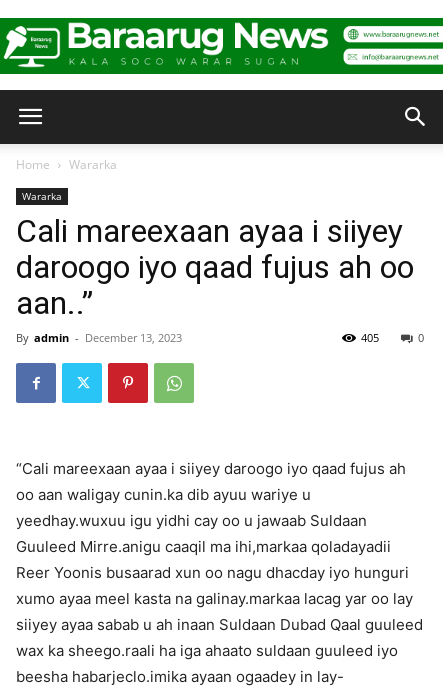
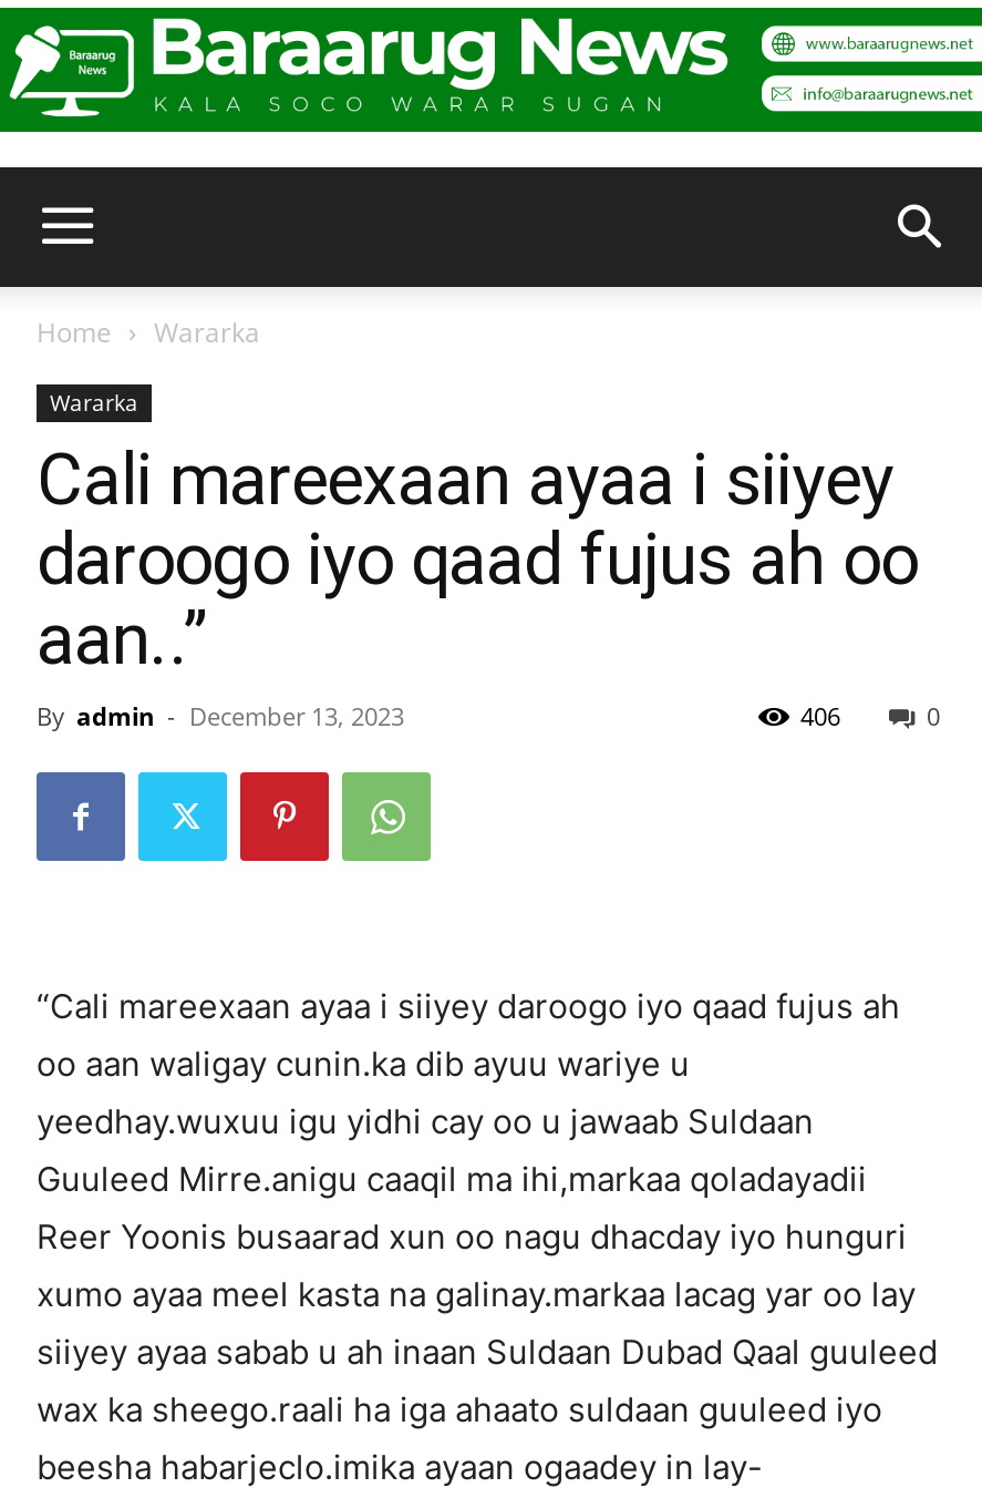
[361,330,379,345] 405 -> [800,699,840,732] 406

